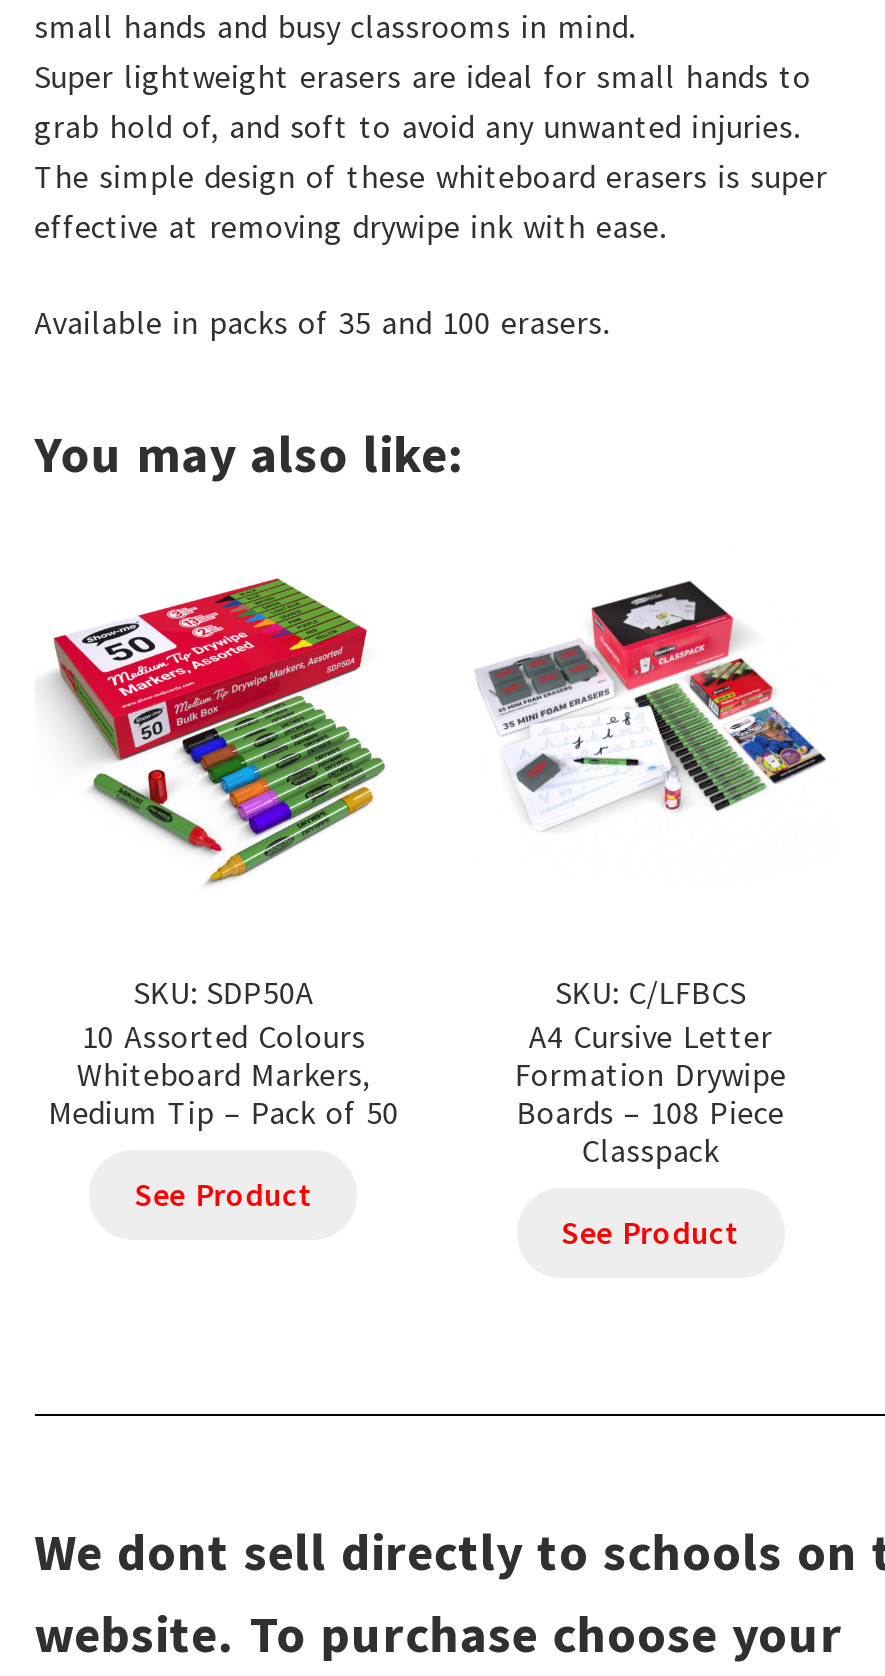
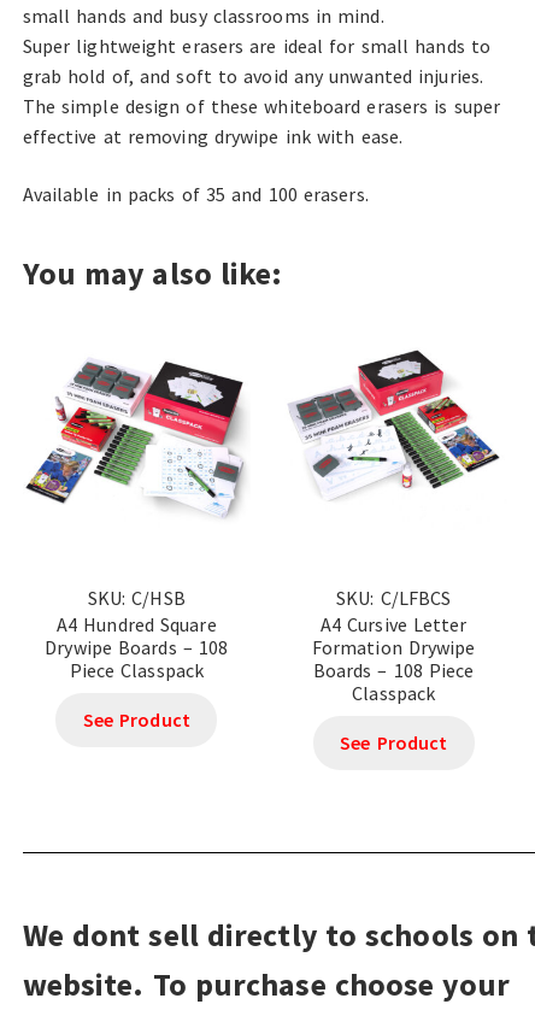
[41,576,401,886] [image] -> [25,348,246,533] [image]
[48,973,399,1133] SKU: SDP50A | 10 Assorted Colours | Whiteboard Markers, | Medium Tip – Pack of 50 -> [45,586,228,683] SKU: C/HSB | A4 Hundred Square | Drywipe Boards – 108 | Piece Classpack

